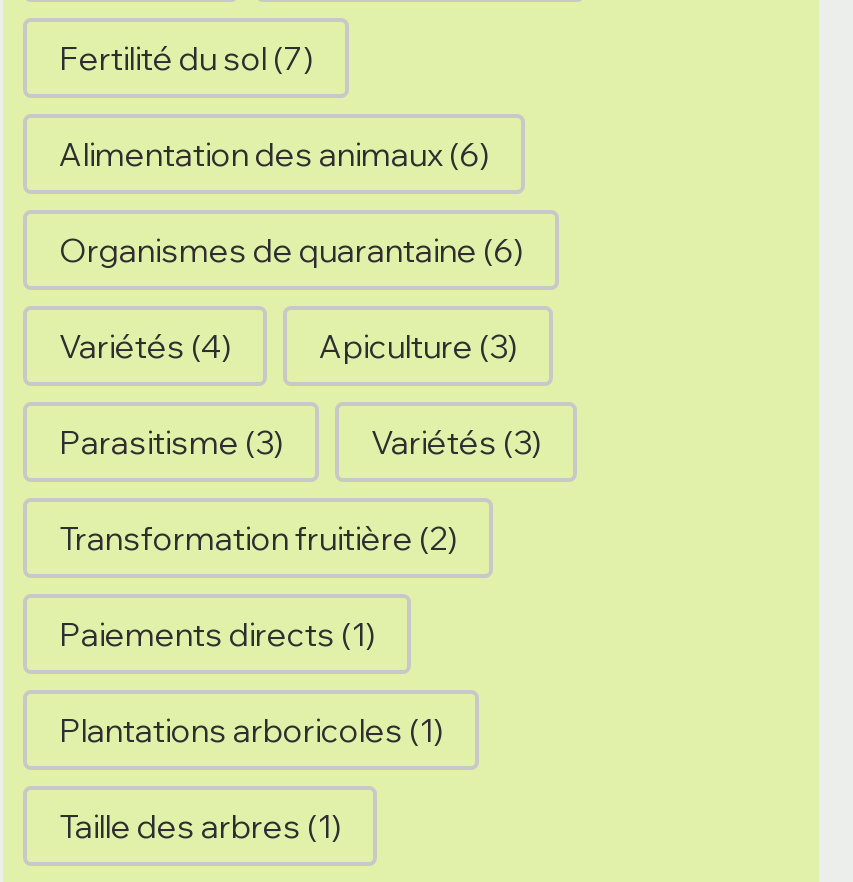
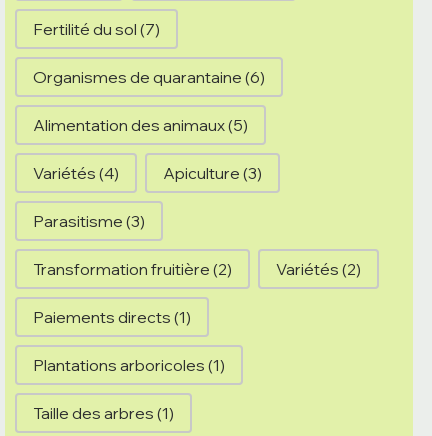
[59,134,489,174] Alimentation des animaux (6) -> none
moved [59,230,523,270] -> [33,67,265,87]: Organismes de quarantaine (6)
none -> [33,115,248,135] Alimentation des animaux (5)
[371,422,541,462] Variétés (3) -> none
none -> [276,259,361,279] Variétés (2)

